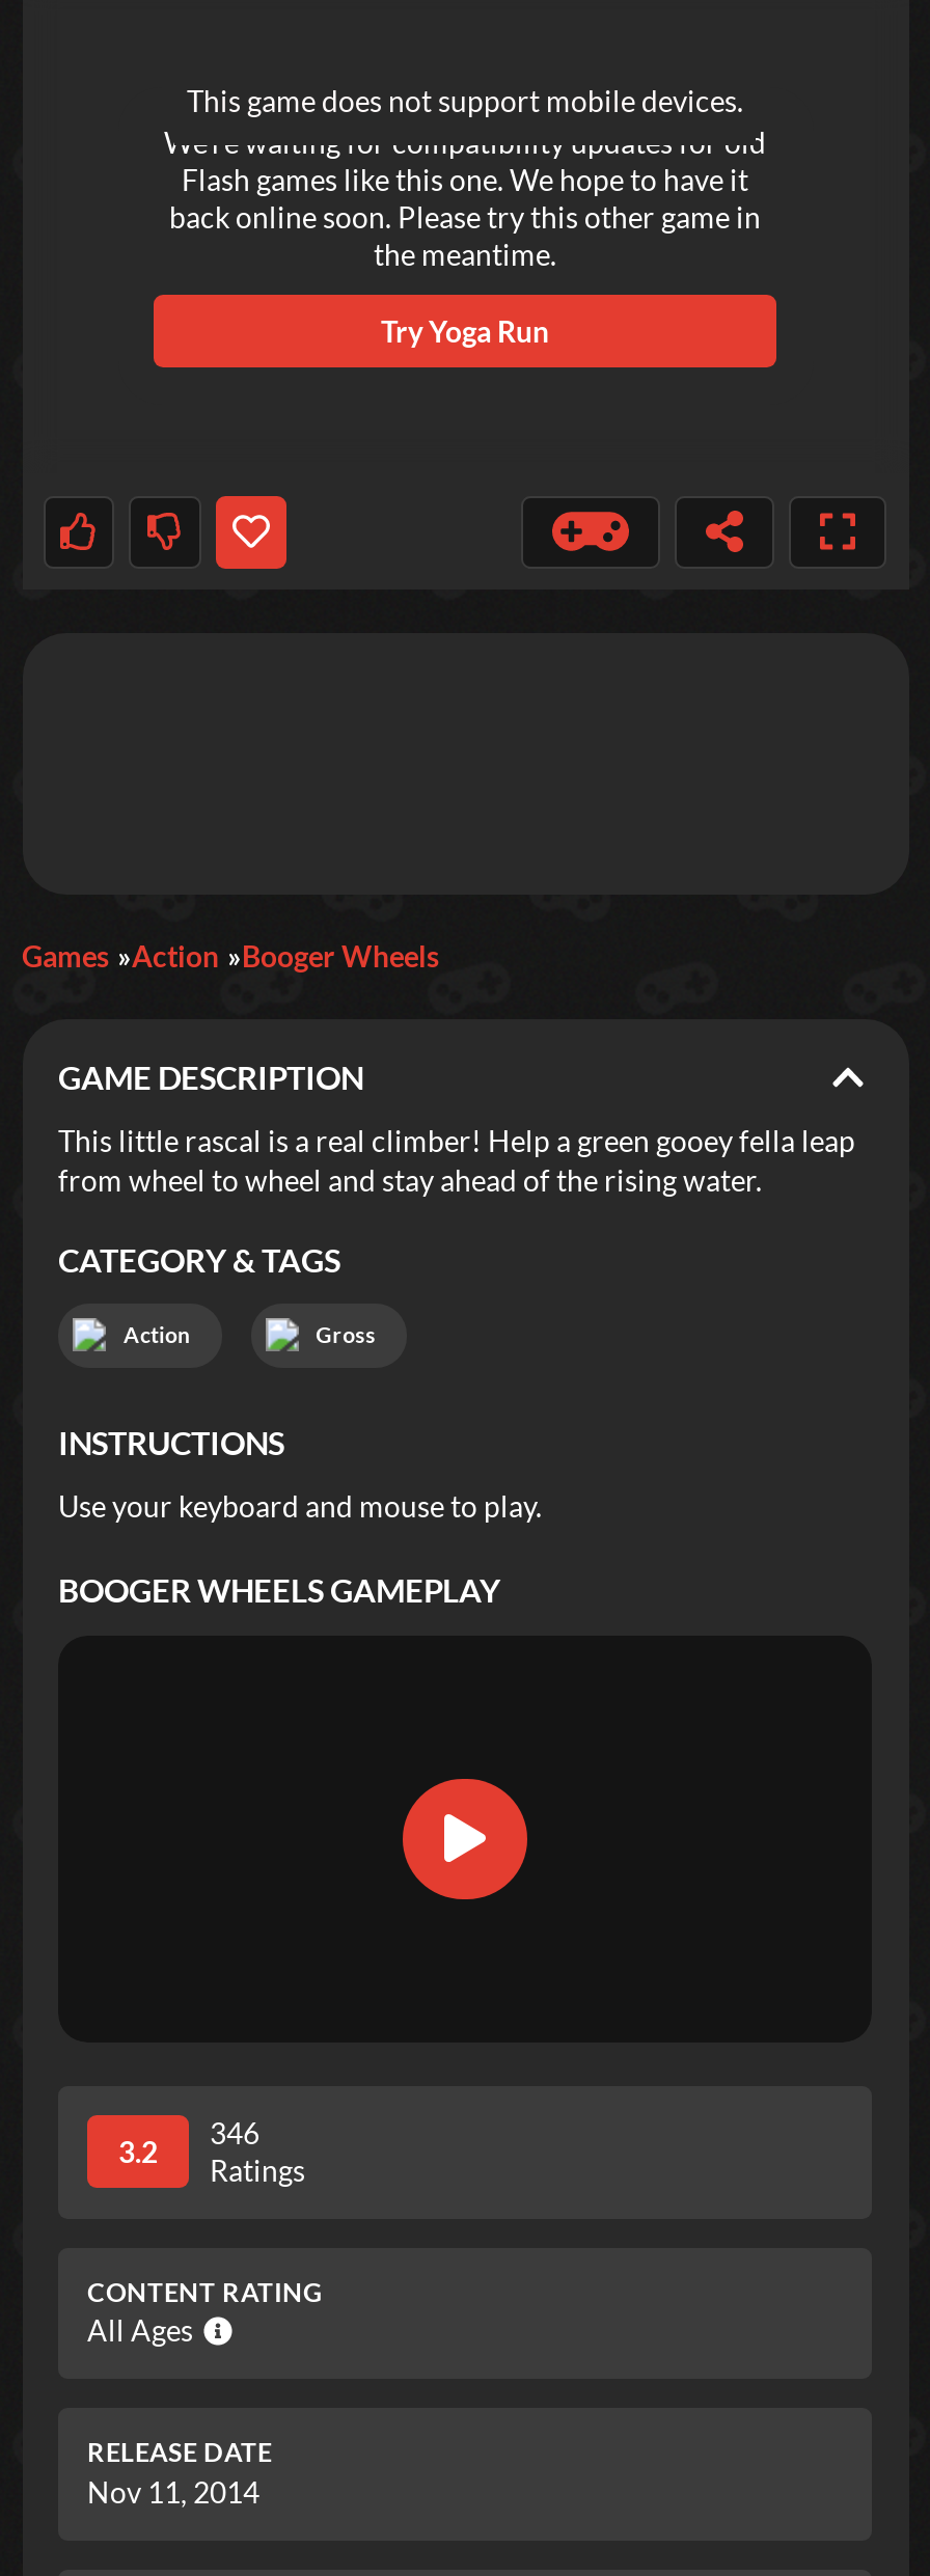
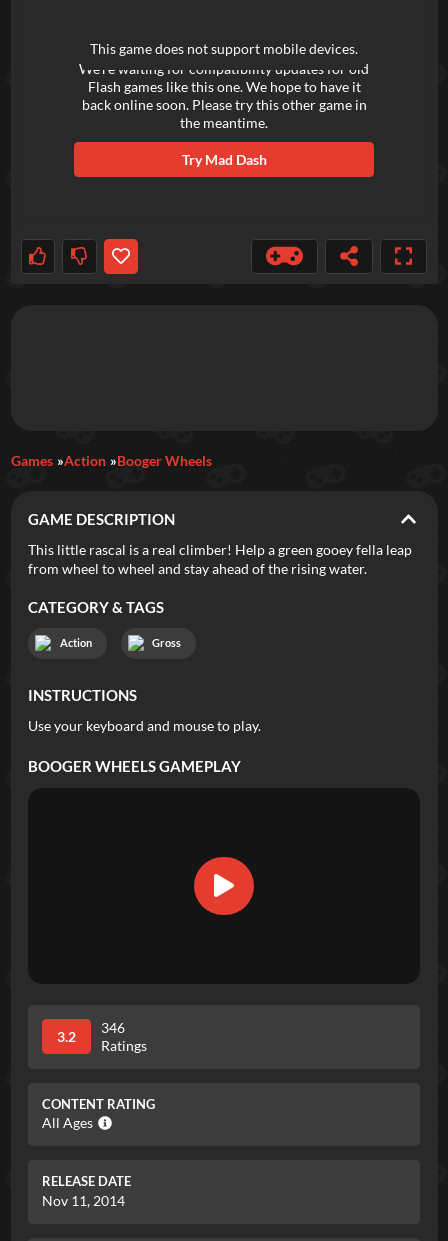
[381,314,549,349] TryYoga Run -> [181,151,266,168] TryMad Dash

